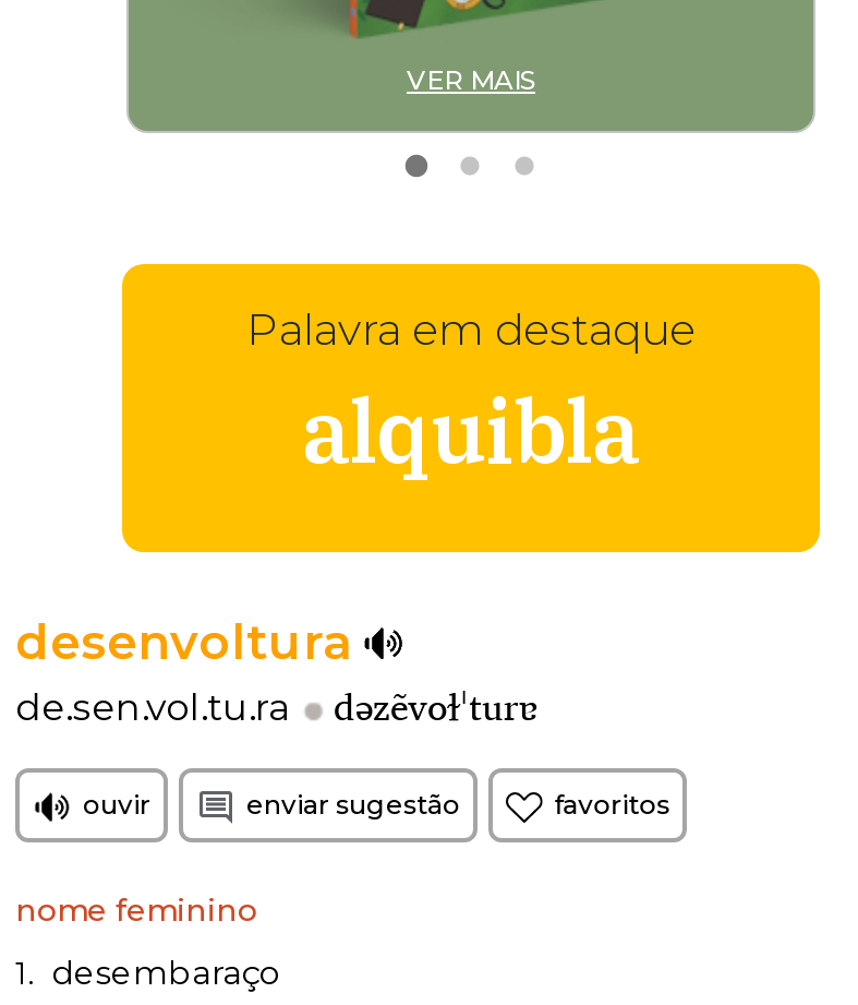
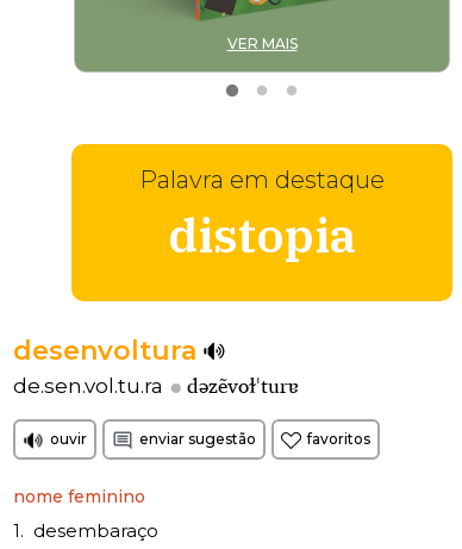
[302,373,640,487] alquibla -> [168,204,356,266] distopia

